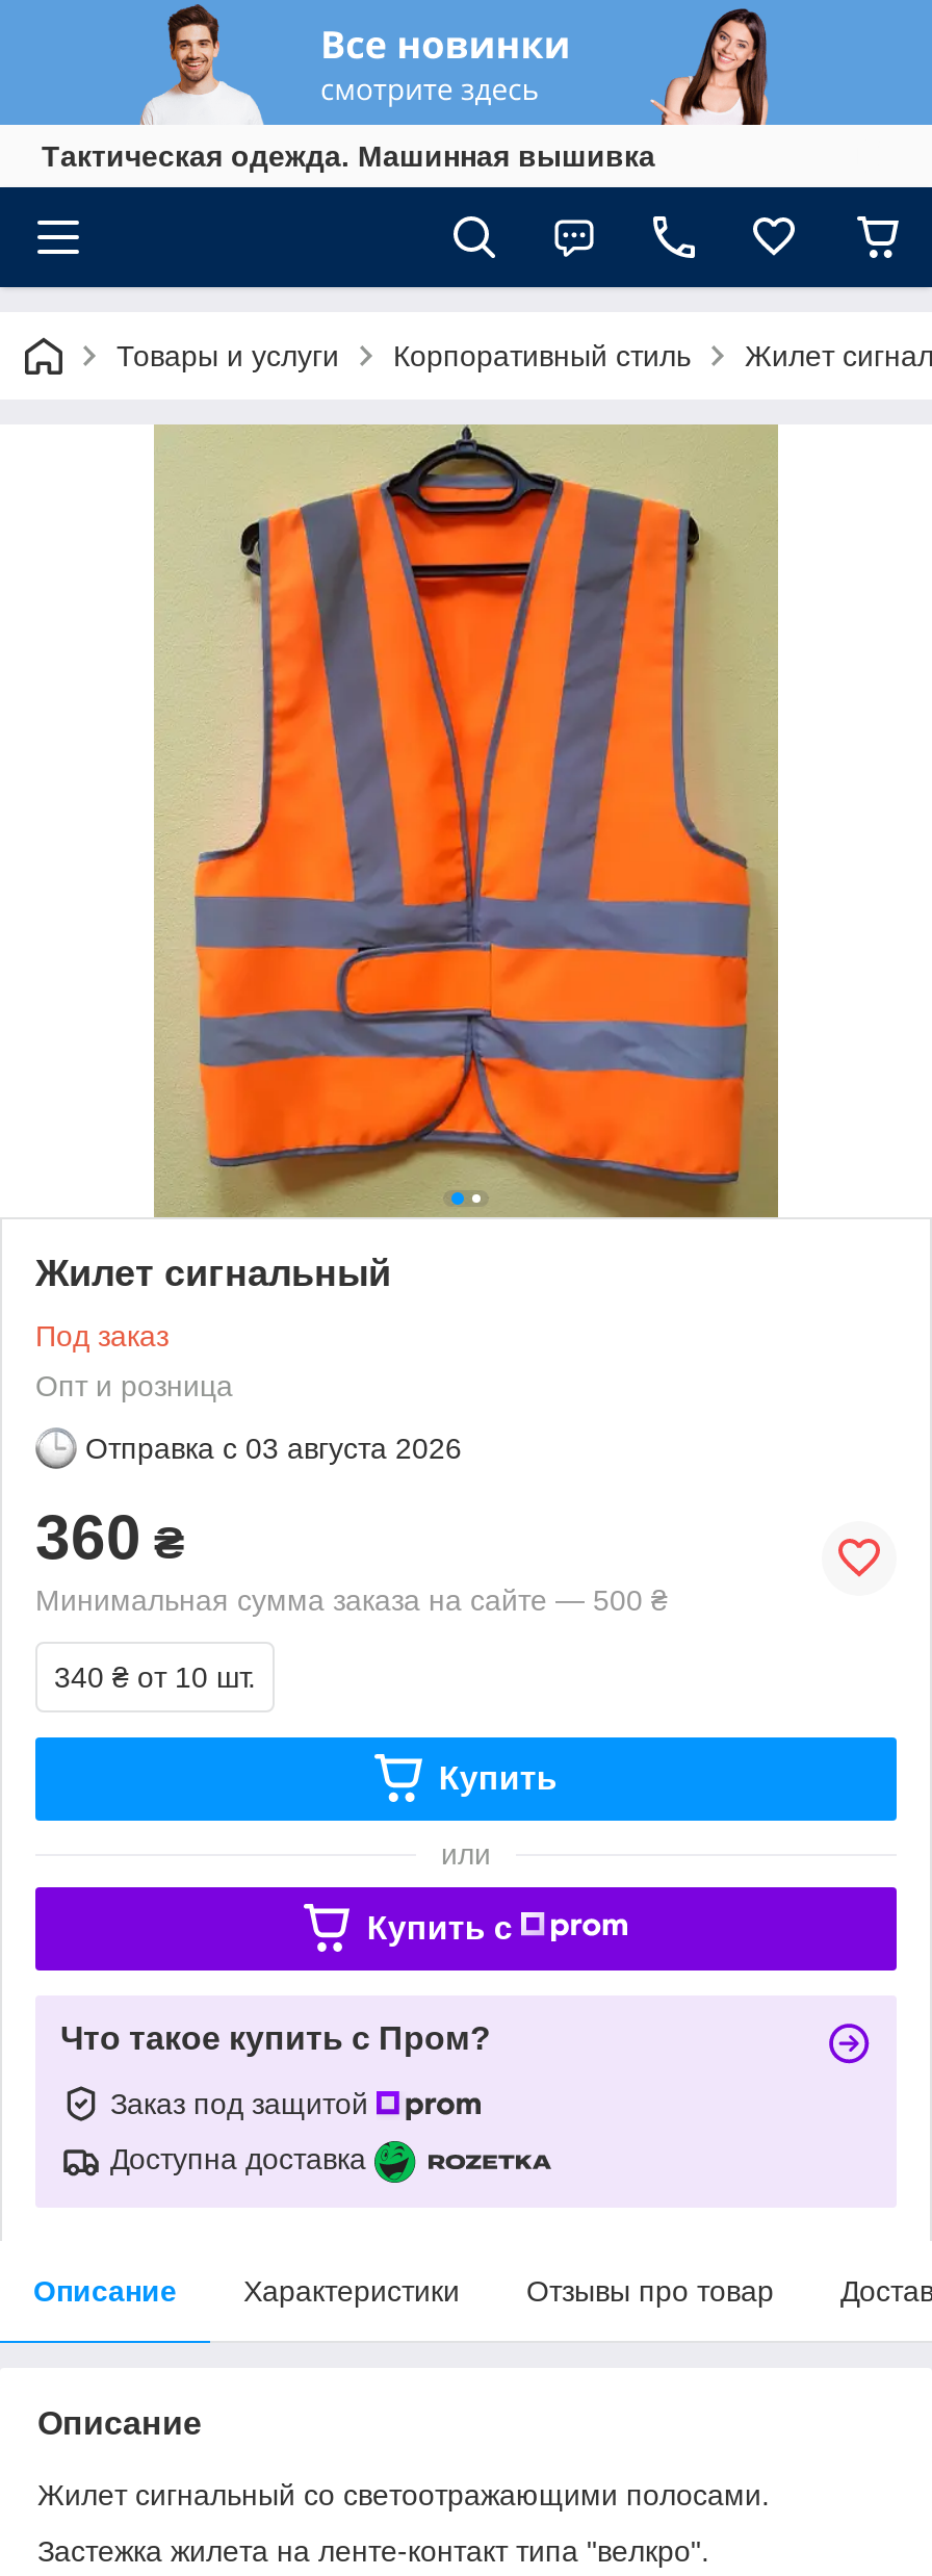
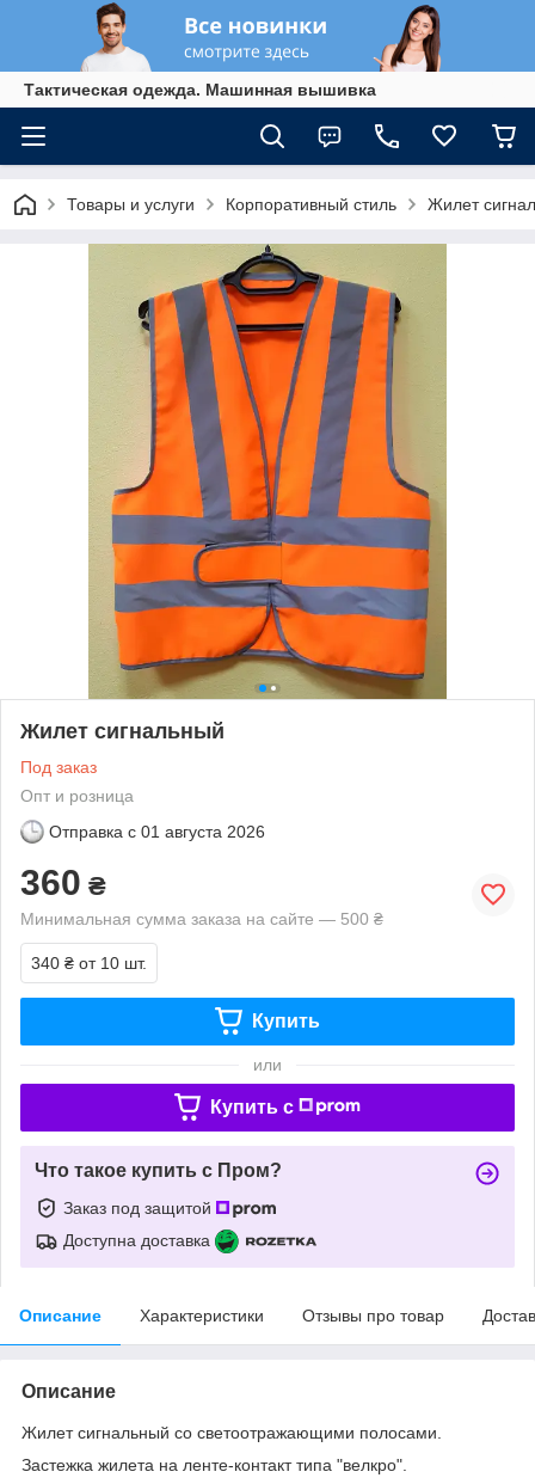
[85,1431,462,1464] Отправка с 03 августа 2026 -> [49,822,265,841] Отправка с 01 августа 2026

